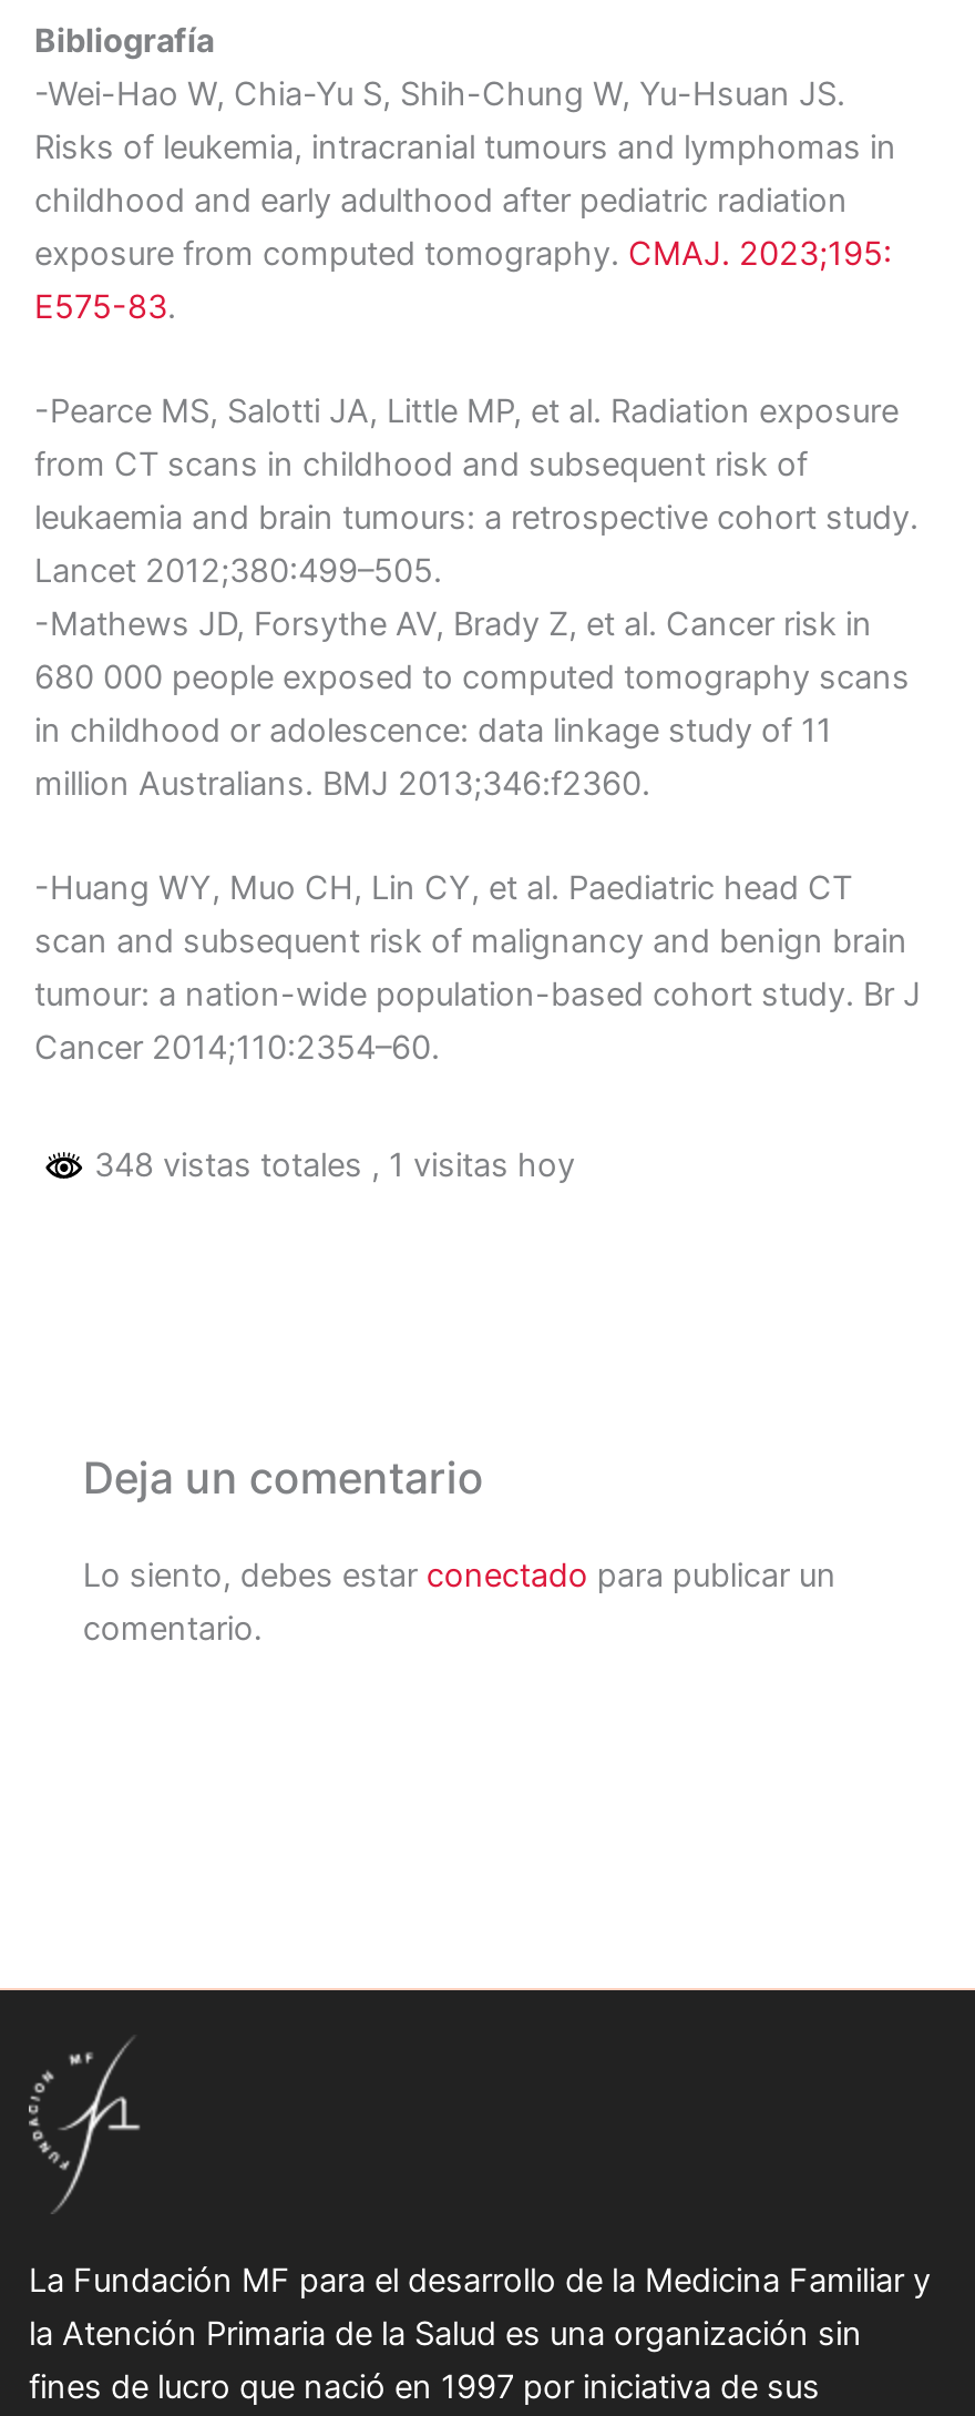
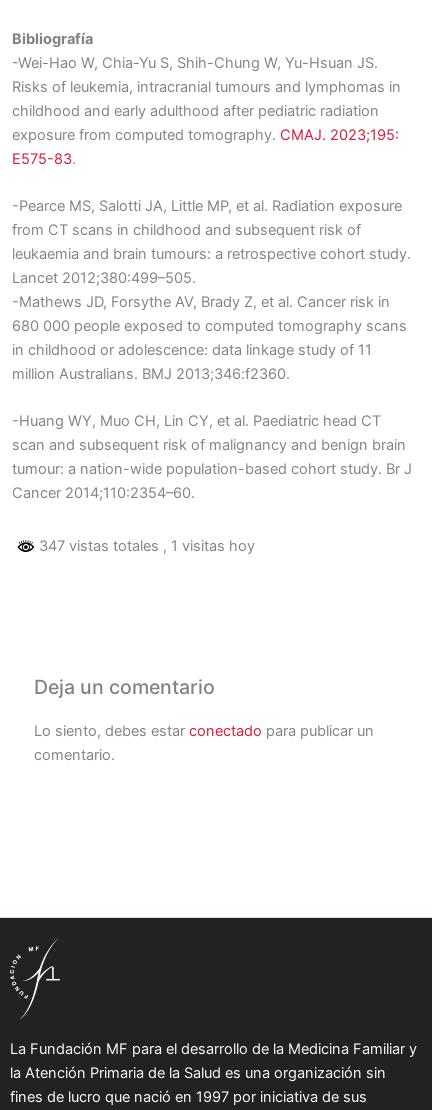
[85,1145,575,1185] 348 vistas totales, 1 visitas hoy -> [35,537,255,555] 347 vistas totales, 1 visitas hoy

